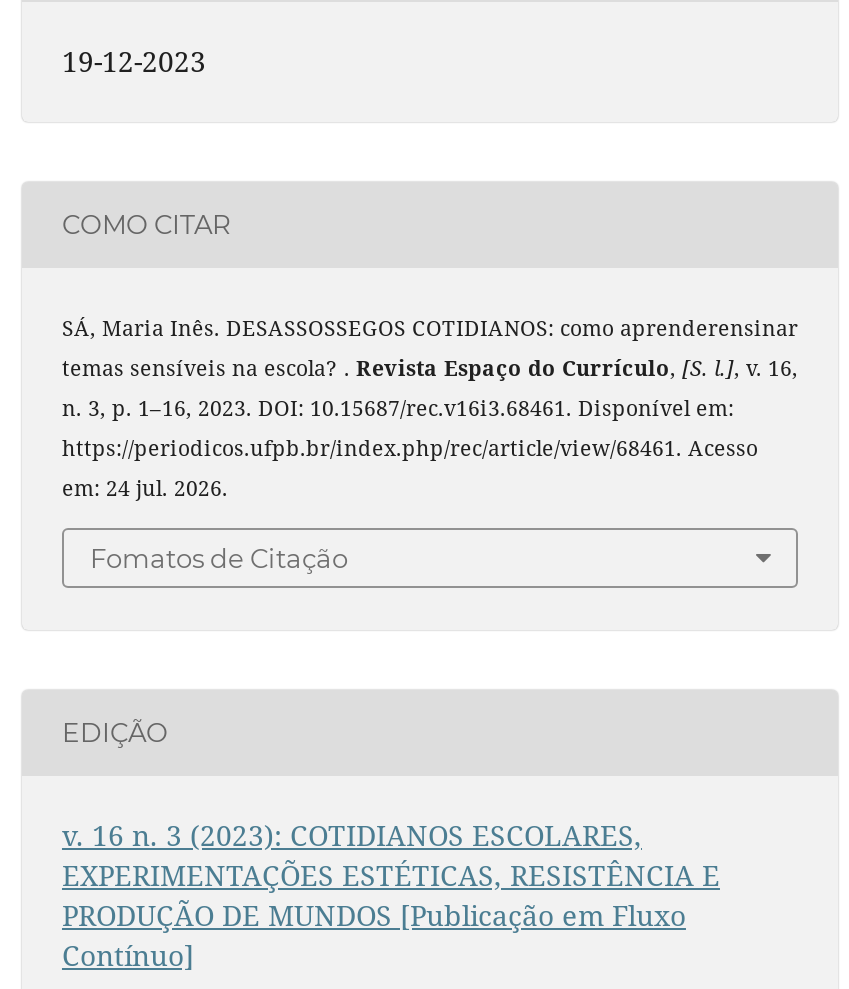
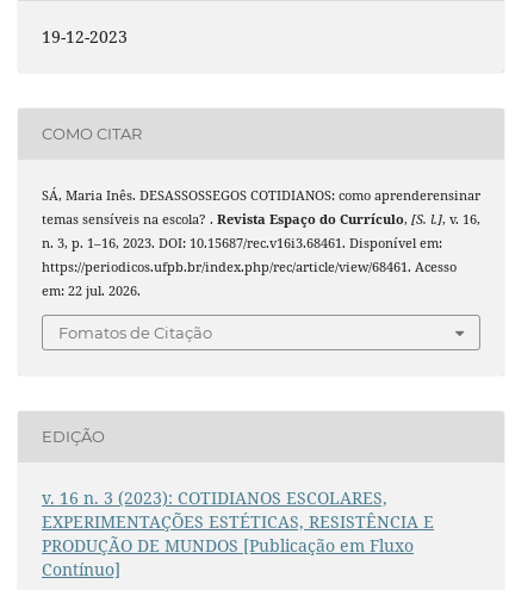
[62,474,228,502] em: 24 jul. 2026. -> [42,282,141,299] em: 22 jul. 2026.

